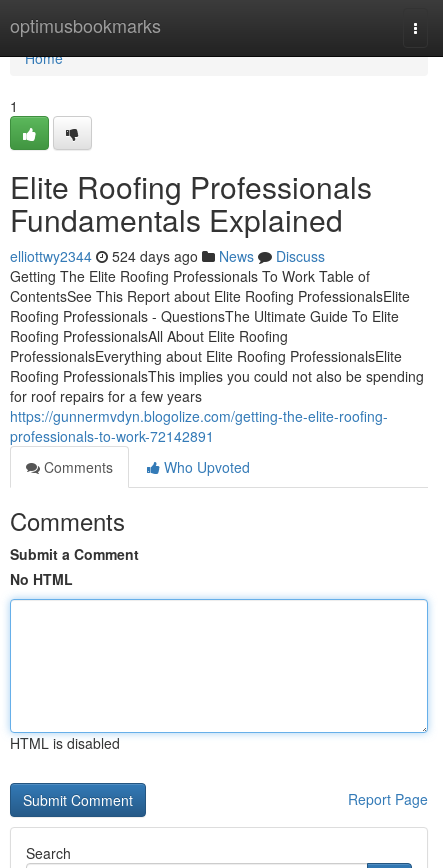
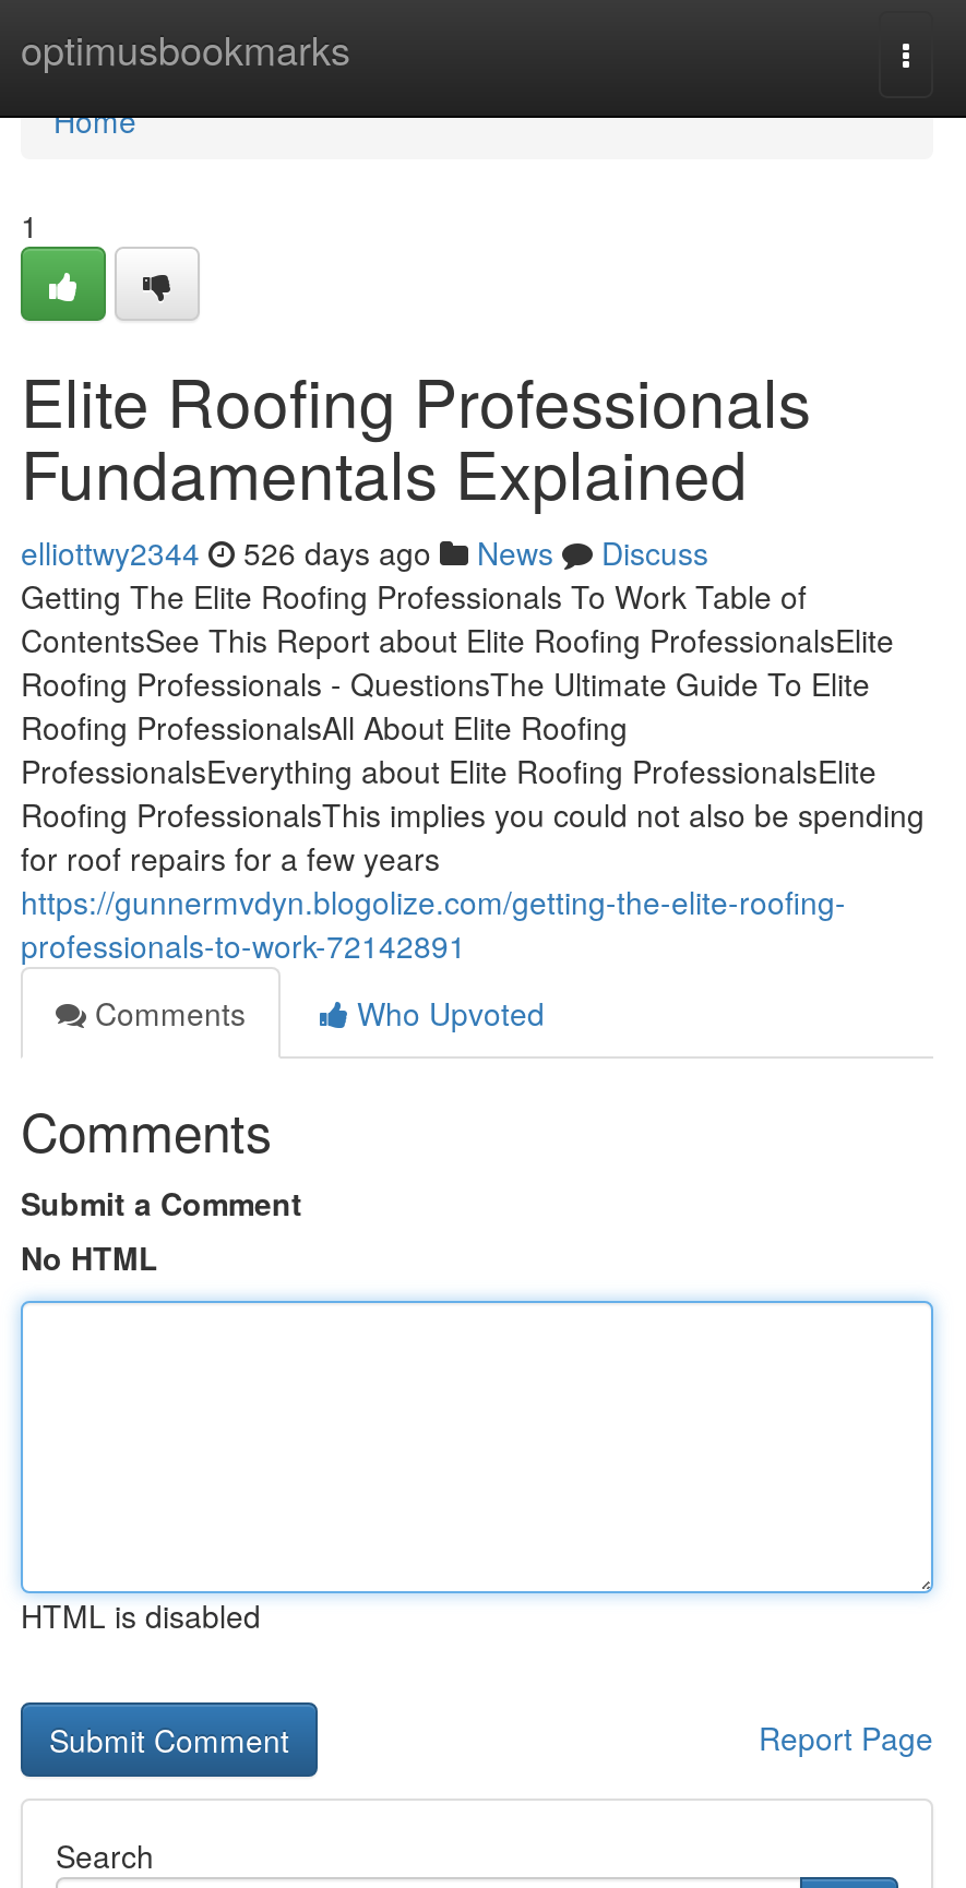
[10,246,325,266] elliottwy2344 524 days ago News Discuss -> [21,530,708,574] elliottwy2344 526 days ago News Discuss

